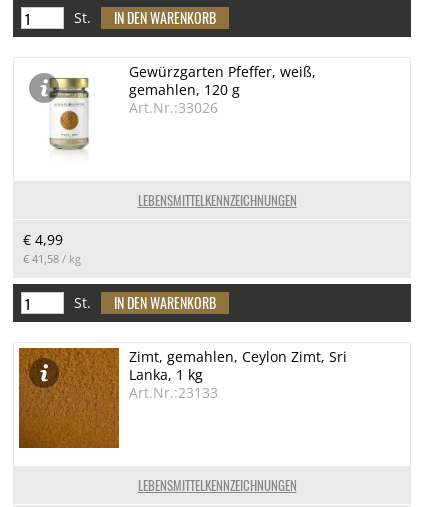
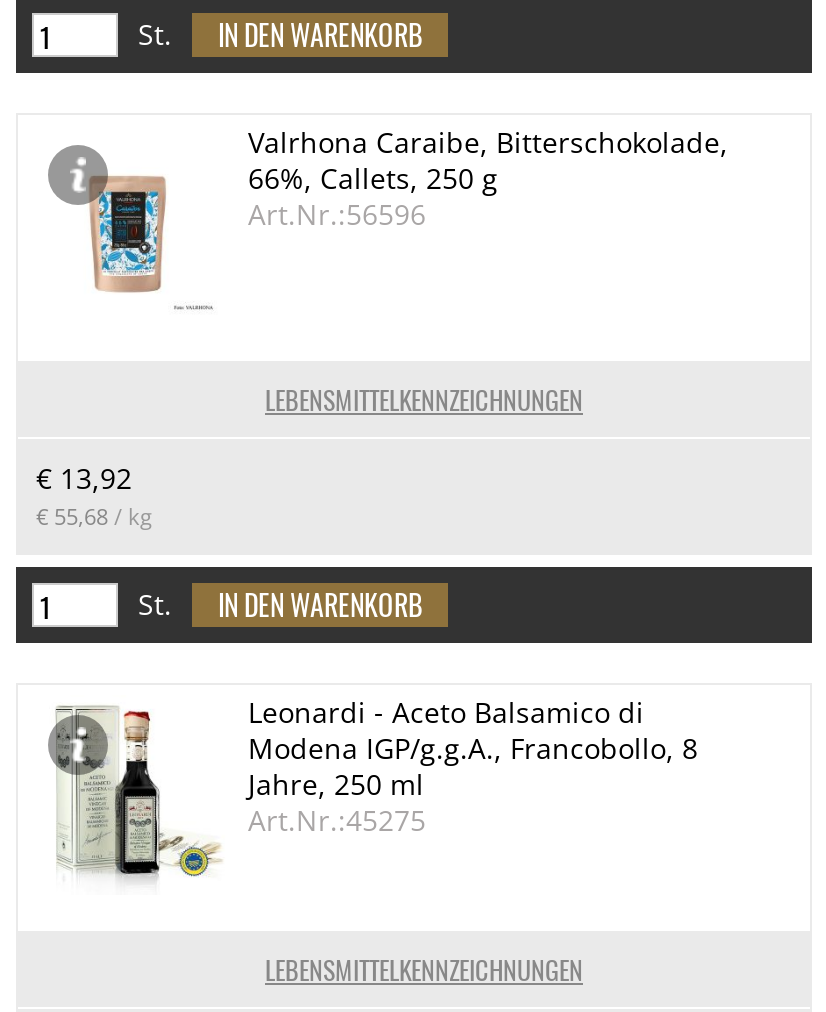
[49,62,316,153] [image] | Gewürzgarten Pfeffer, weiß, | gemahlen, 120 g | Art.Nr.:33026 -> [88,123,728,311] [image] | Valrhona Caraibe, Bitterschokolade, | 66%, Callets, 250 g | Art.Nr.:56596
[23,230,81,266] € 4,99 | € 41,58 / kg -> [36,459,152,531] € 13,92 | € 55,68 / kg
[18,347,347,449] [image] | Zimt, gemahlen, Ceylon Zimt, Sri | Lanka, 1 kg | Art.Nr.:23133 -> [28,693,698,895] [image] | Leonardi - Aceto Balsamico di | Modena IGP/g.g.A., Francobollo, 8 | Jahre, 250 ml | Art.Nr.:45275

